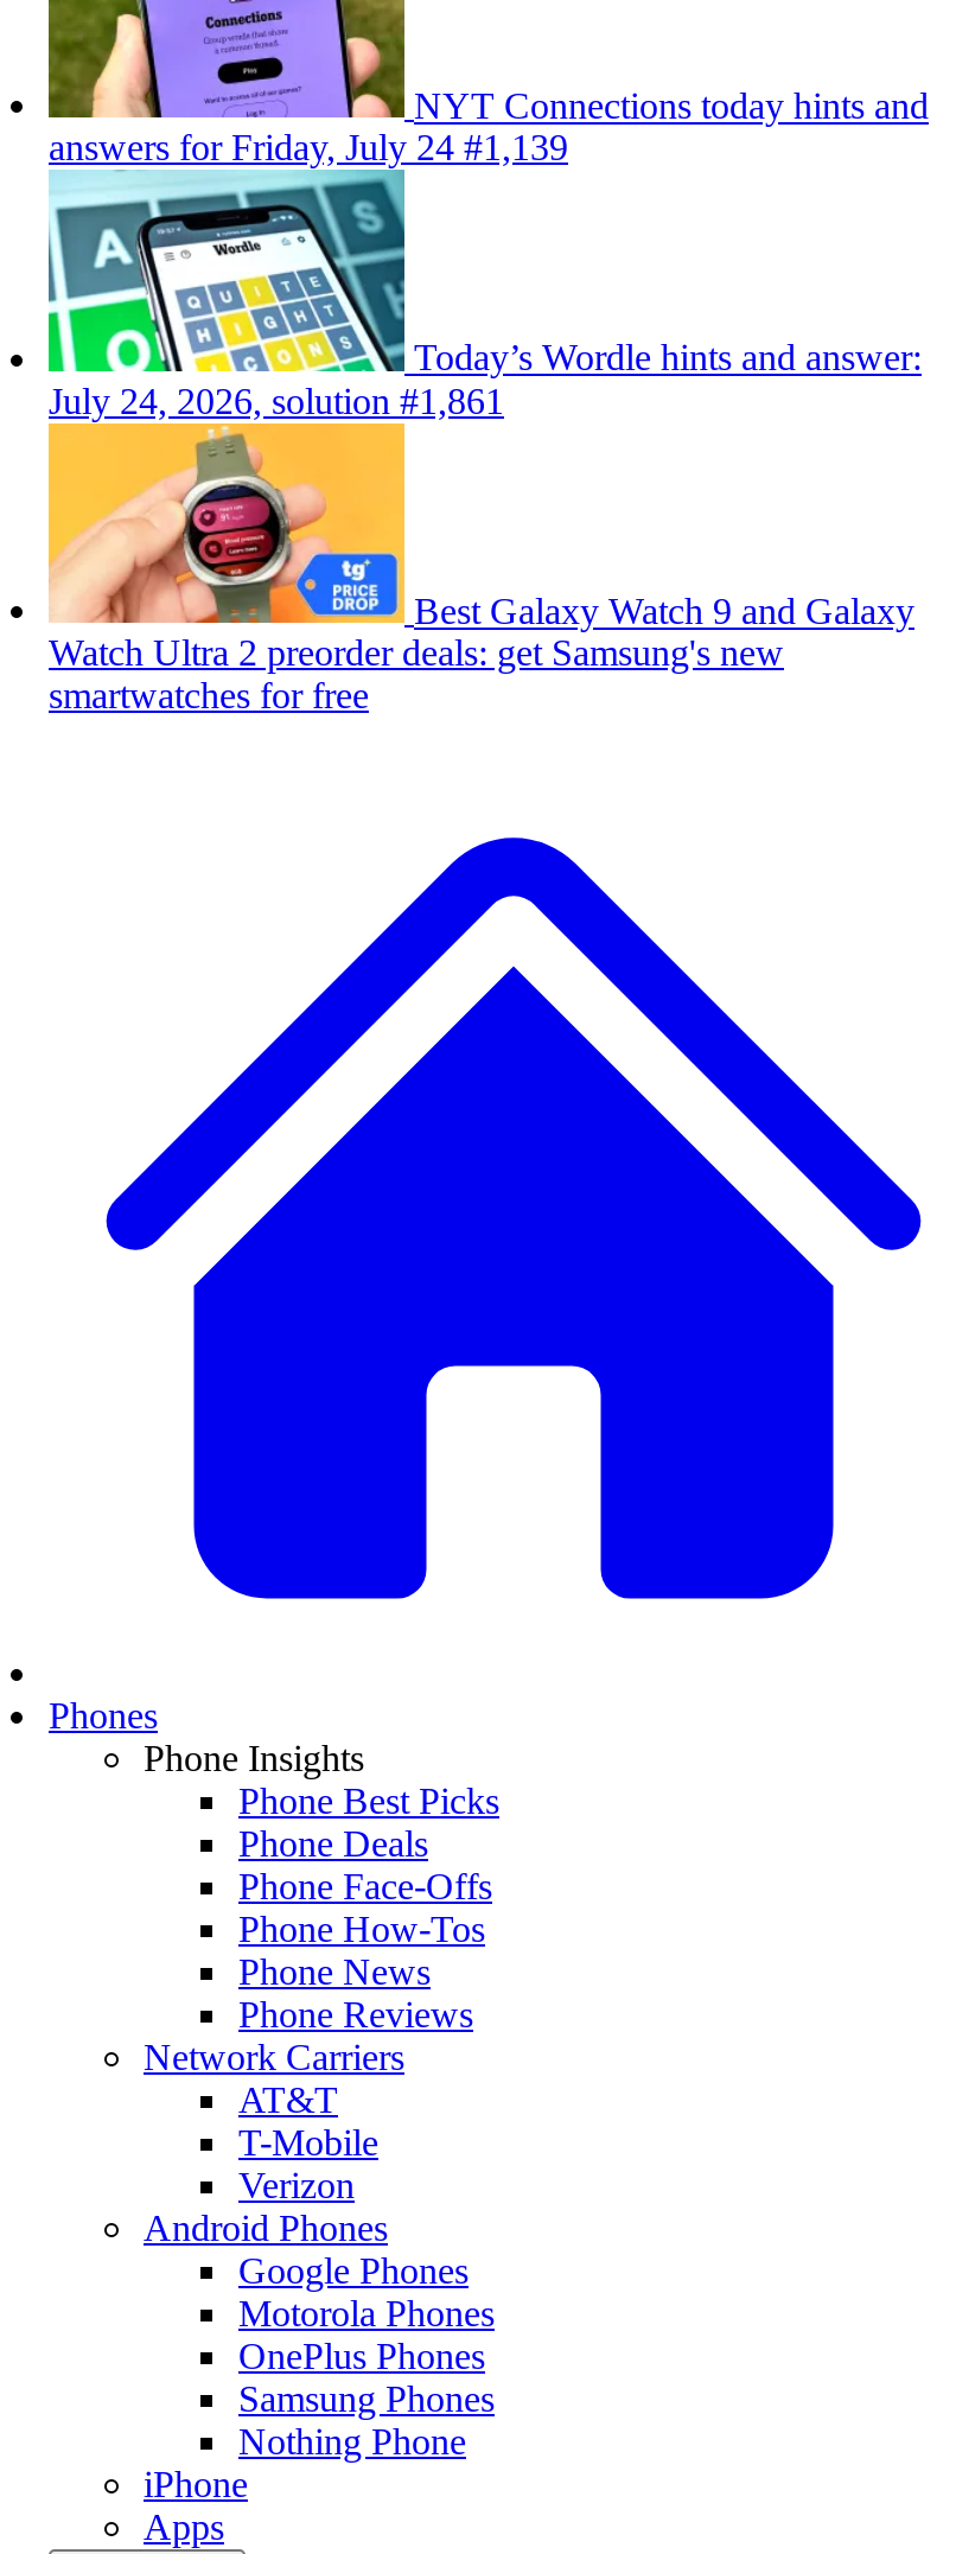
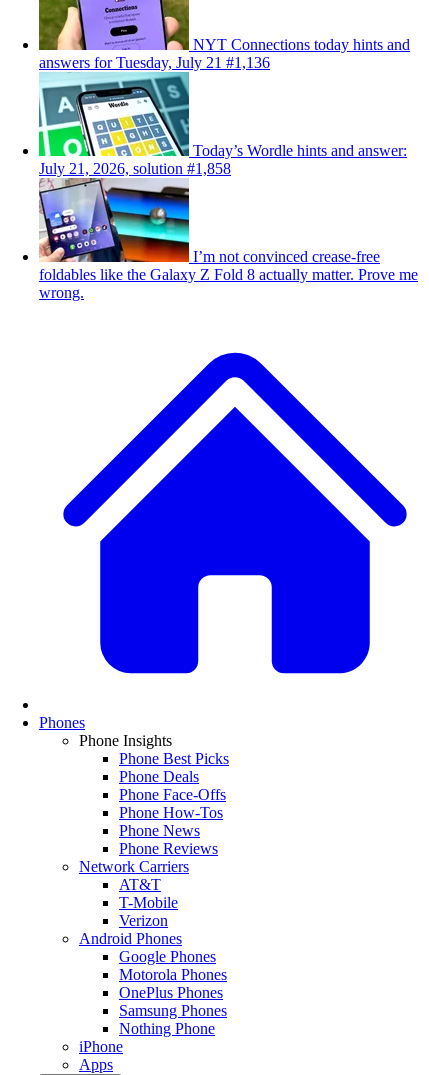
[49,127,568,167] answers for Friday, July 24 #1,139 -> [39,53,270,70] answers for Tuesday, July 21 #1,136
[49,380,504,420] July 24, 2026, solution #1,861 -> [39,159,231,176] July 21, 2026, solution #1,858
[46,439,914,716] [image] | Best Galaxy Watch 9 and Galaxy | Watch Ultra 2 preorder deals: get Samsung's new | smartwatches for free -> [38,184,418,300] [image] | I’m not convinced crease-free | foldables like the Galaxy Z Fold 8 actually matter. Prove me | wrong.

